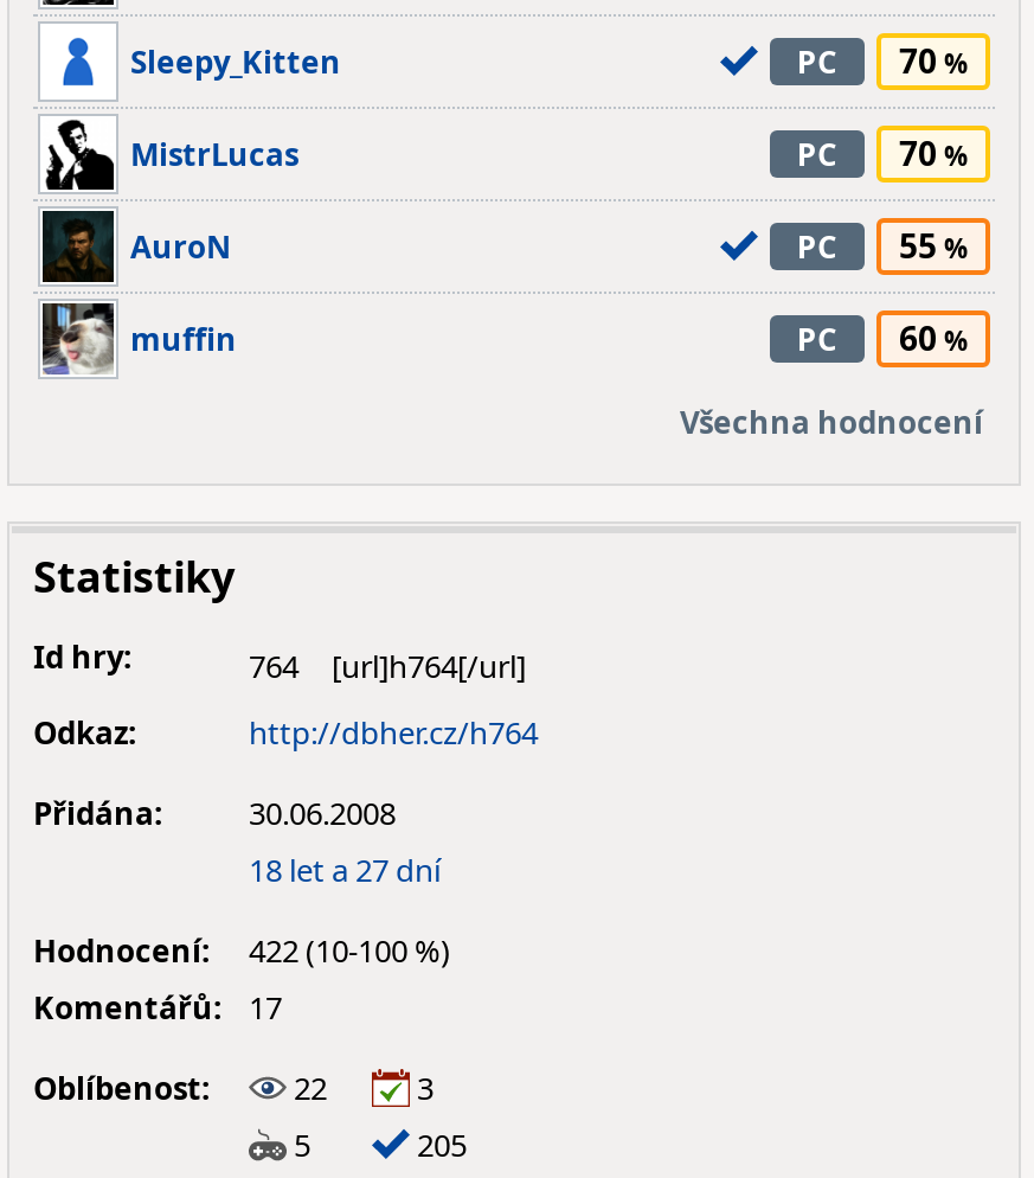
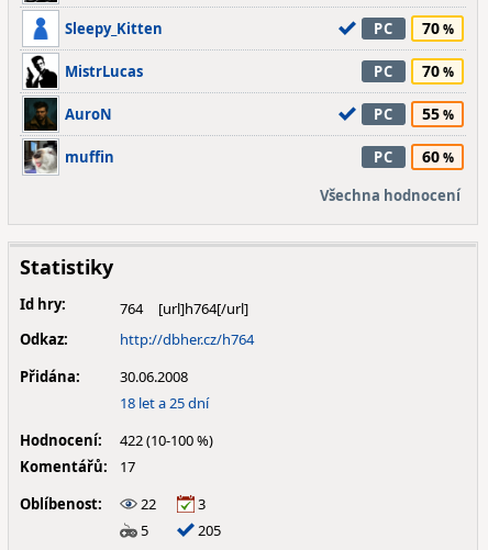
[249,849,441,891] 18 let a 27 dní -> [120,393,209,413] 18 let a 25 dní

